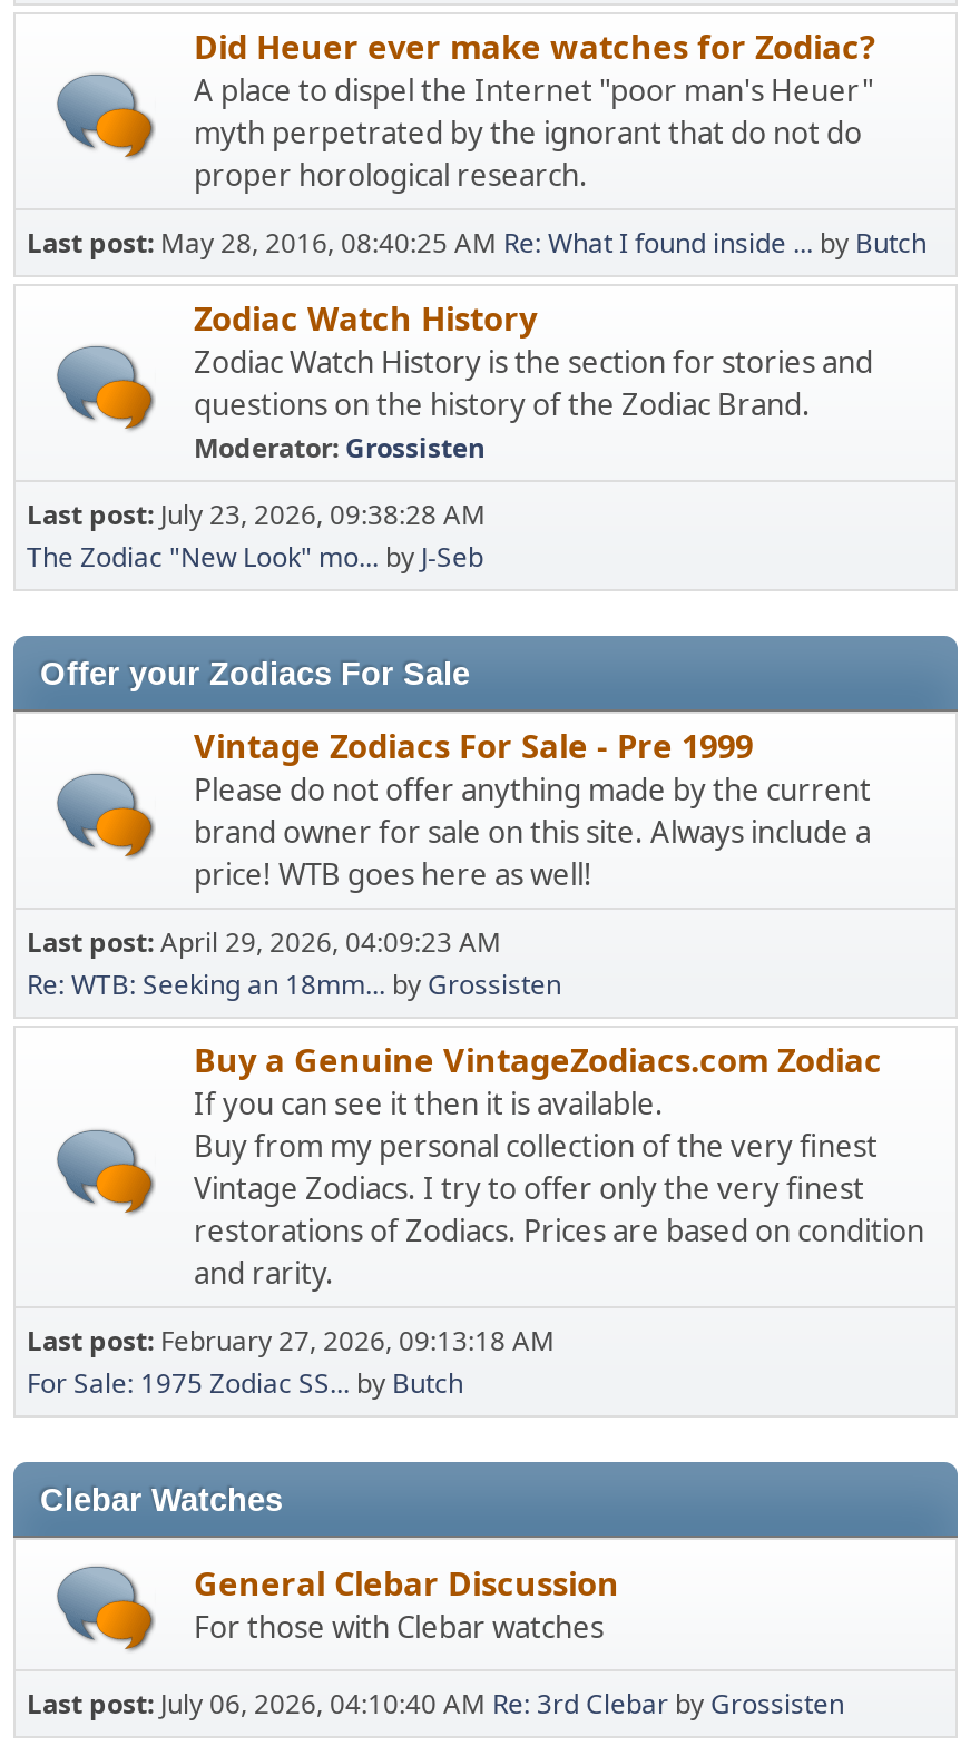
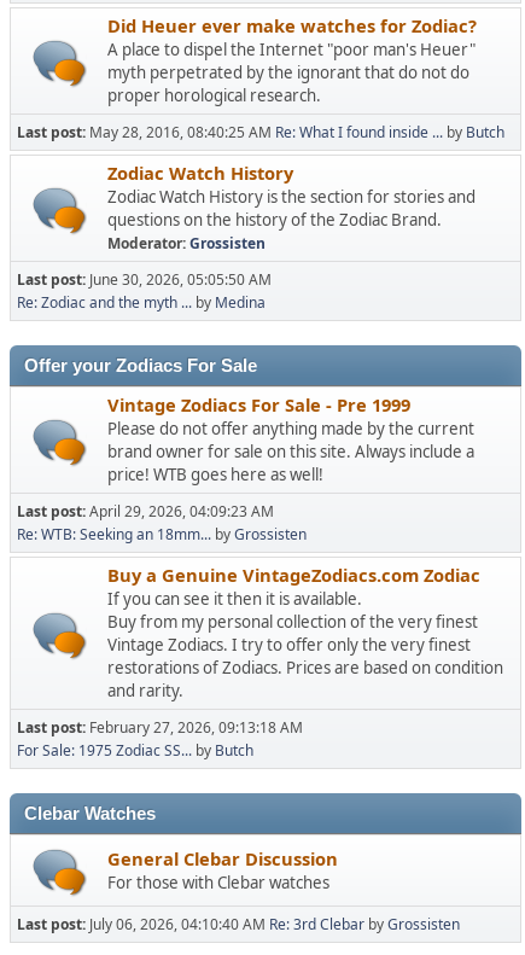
[27,496,486,576] Last post: July 23, 2026, 09:38:28 AM | The Zodiac "New Look" mo... by J-Seb -> [17,269,272,313] Last post: June 30, 2026, 05:05:50 AM | Re: Zodiac and the myth ... by Medina

